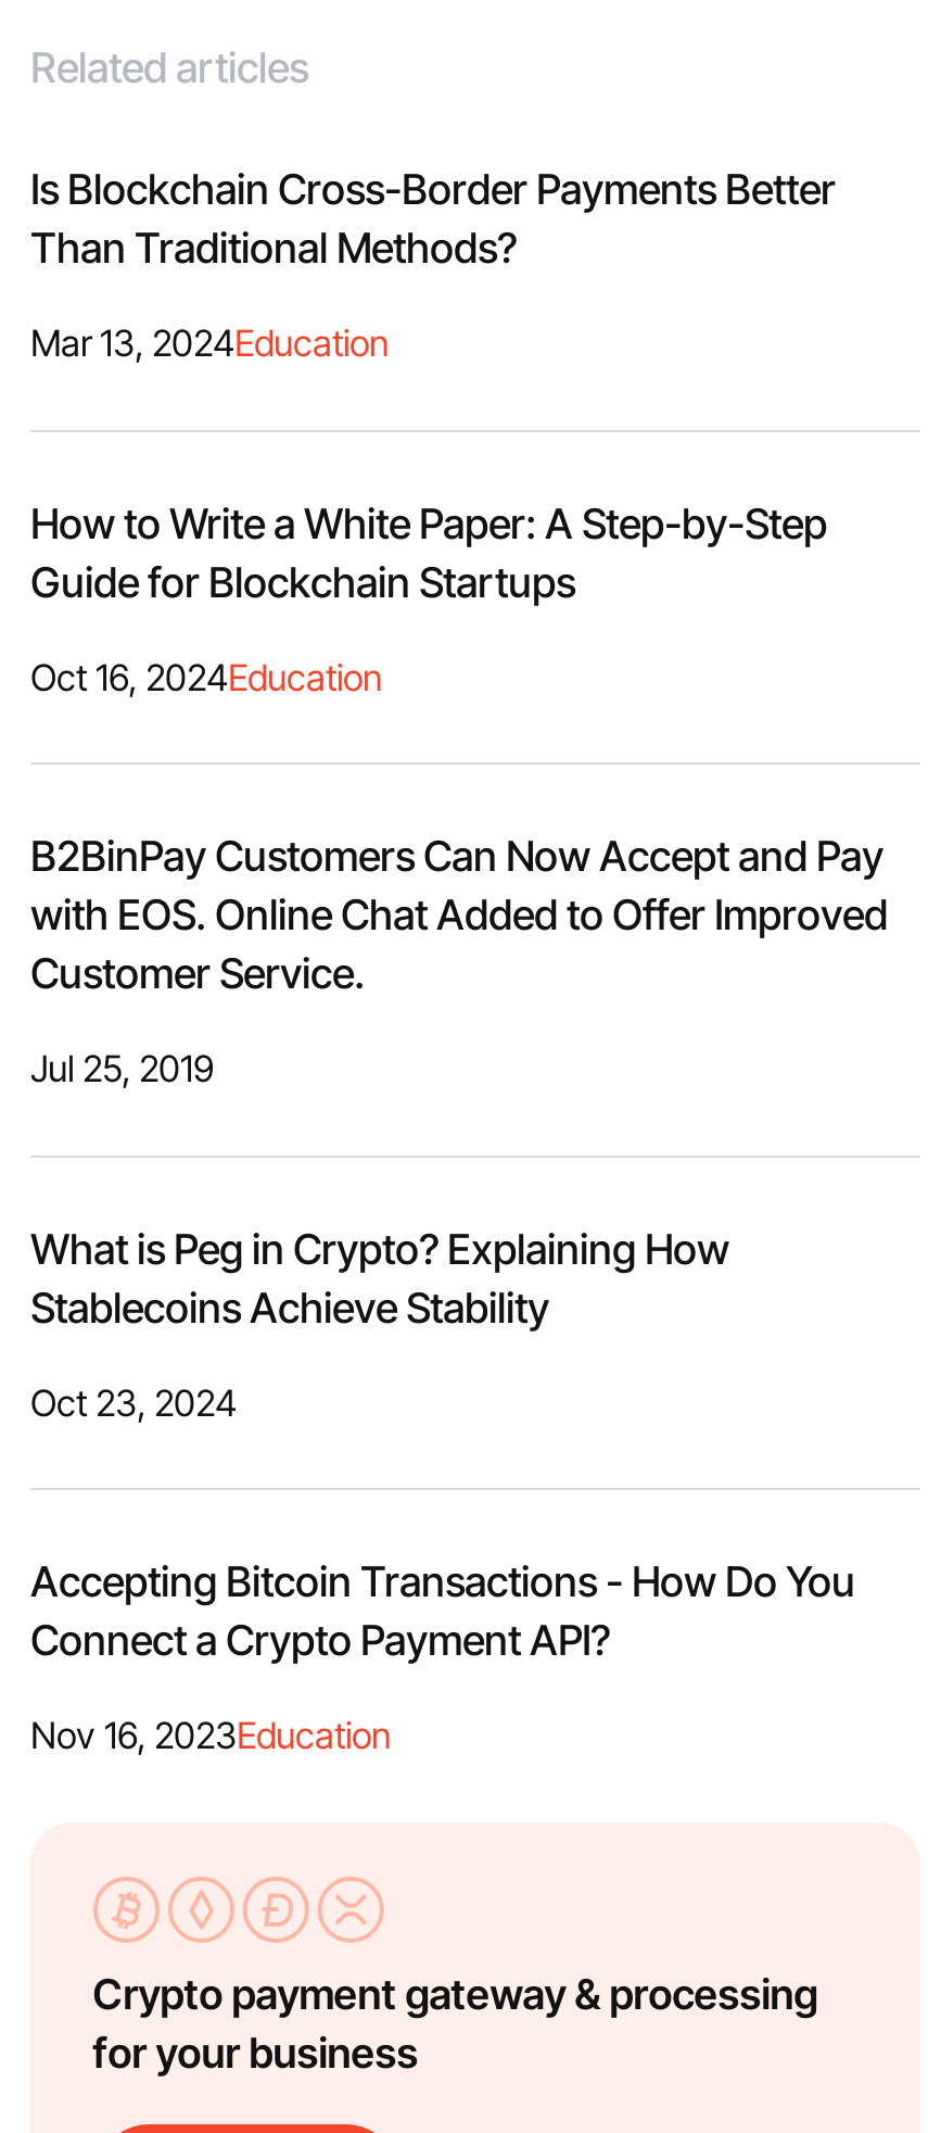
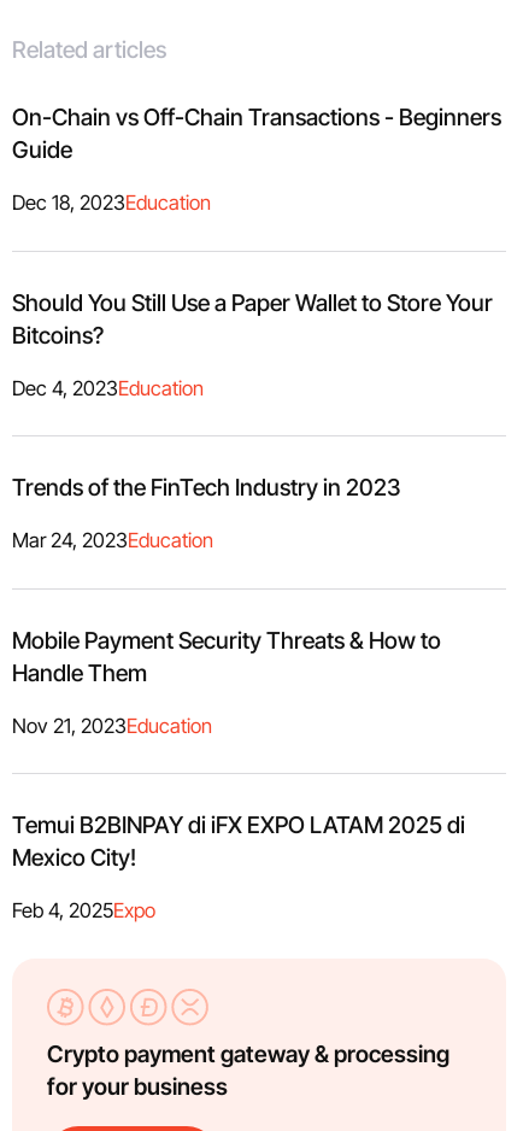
[31,163,836,274] Is Blockchain Cross-Border Payments Better | Than Traditional Methods? -> [12,103,501,164] On-Chain vs Off-Chain Transactions - Beginners | Guide
[31,322,389,366] Mar 13, 2024Education -> [12,191,211,215] Dec 18, 2023Education
[31,497,827,607] How to Write a White Paper: A Step-by-Step | Guide for Blockchain Startups -> [12,288,493,349] Should You Still Use a Paper Wallet to Store Your | Bitcoins?
[31,656,382,699] Oct 16, 2024Education -> [12,376,204,400] Dec 4, 2023Education
[31,830,888,999] B2BinPay Customers Can Now Accept and Pay | with EOS. Online Chat Added to Offer Improved | Customer Service. -> [12,473,401,502] Trends of the FinTech Industry in 2023
[31,1047,215,1091] Jul 25, 2019 -> [12,528,213,552] Mar 24, 2023Education
[31,1222,730,1333] What is Peg in Crypto? Explaining How | Stablecoins Achieve Stability -> [12,625,441,687] Mobile Payment Security Threats & How to | Handle Them
[31,1381,237,1424] Oct 23, 2024 -> [12,713,212,738] Nov 21, 2023Education
[31,1555,855,1666] Accepting Bitcoin Transactions - How Do You | Connect a Crypto Payment API? -> [12,810,465,872] Temui B2BINPAY di iFX EXPO LATAM 2025 di | Mexico City!
[31,1714,391,1757] Nov 16, 2023Education -> [12,898,156,923] Feb 4, 2025Expo

